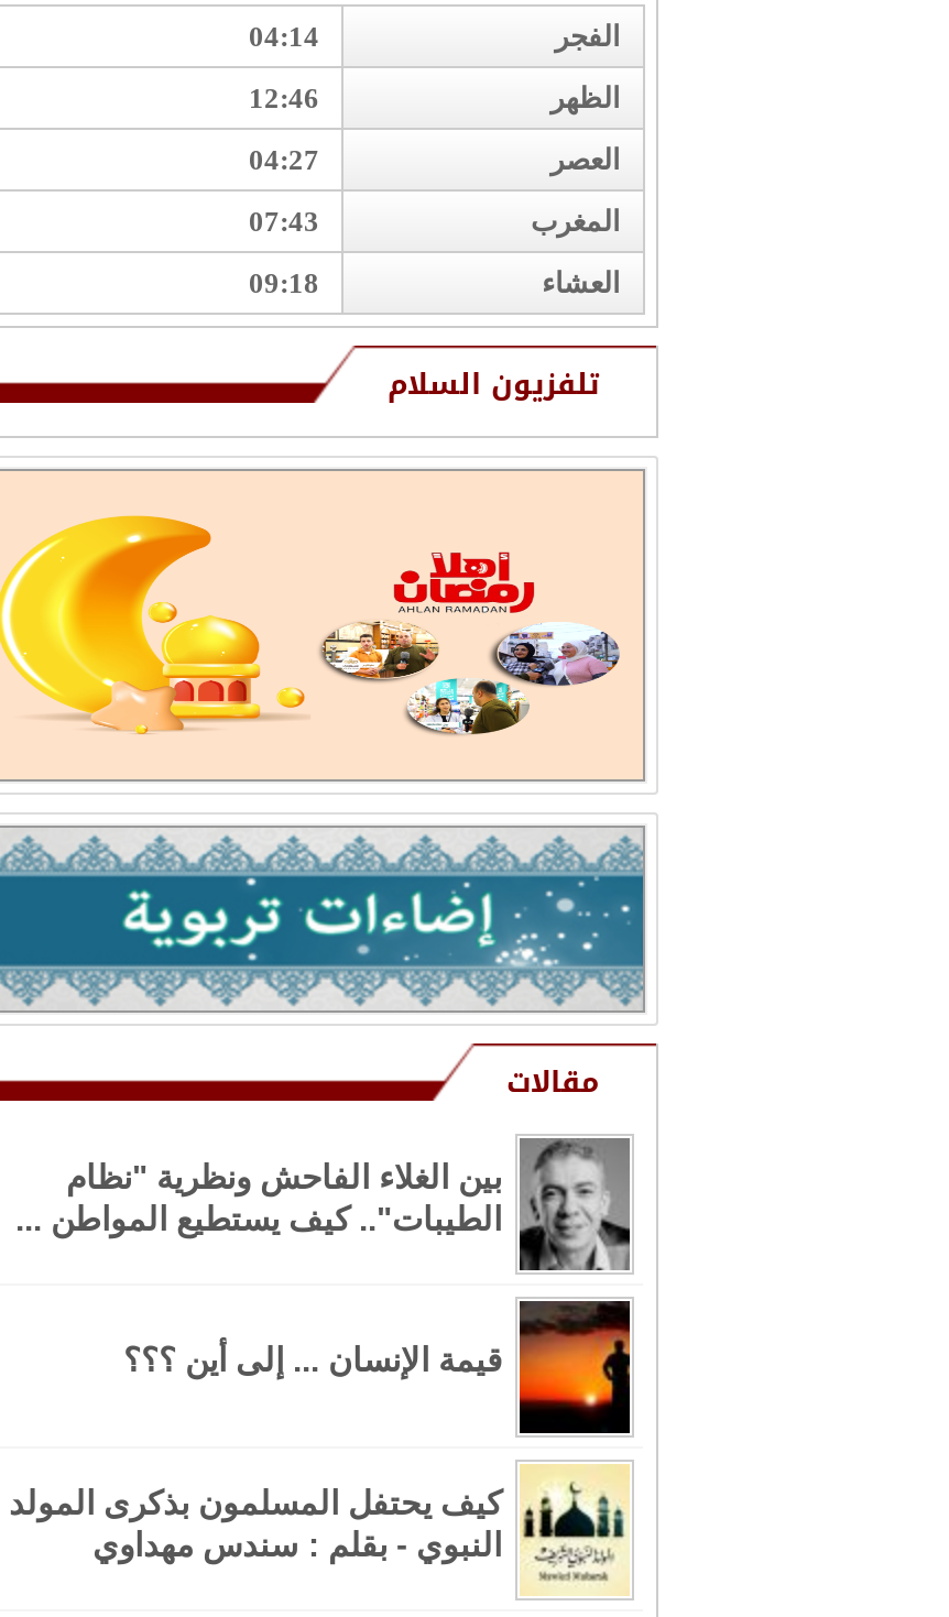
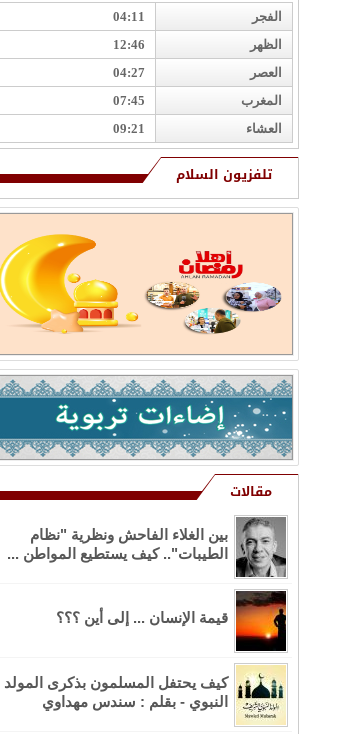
[249,20,319,53] 04:14 -> [113,9,145,24] 04:11
[249,205,319,238] 07:43 -> [113,93,145,108] 07:45
[249,266,319,299] 09:18 -> [113,121,145,136] 09:21

